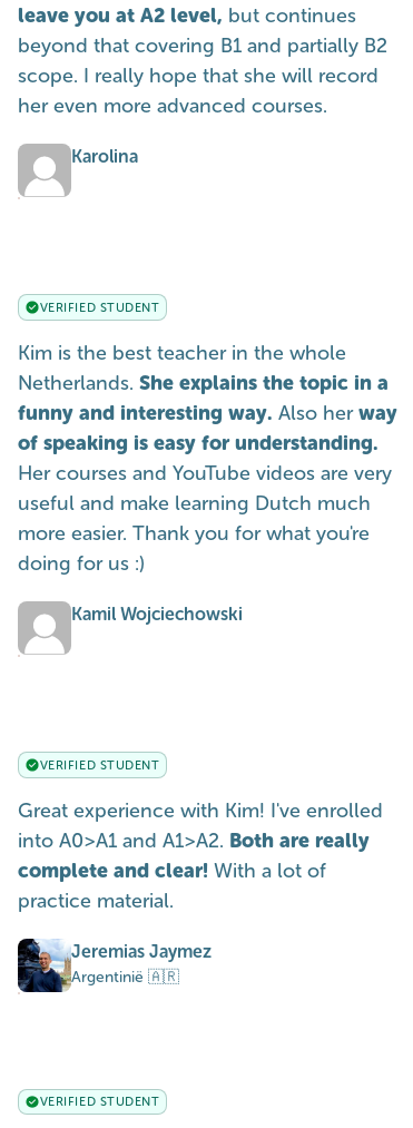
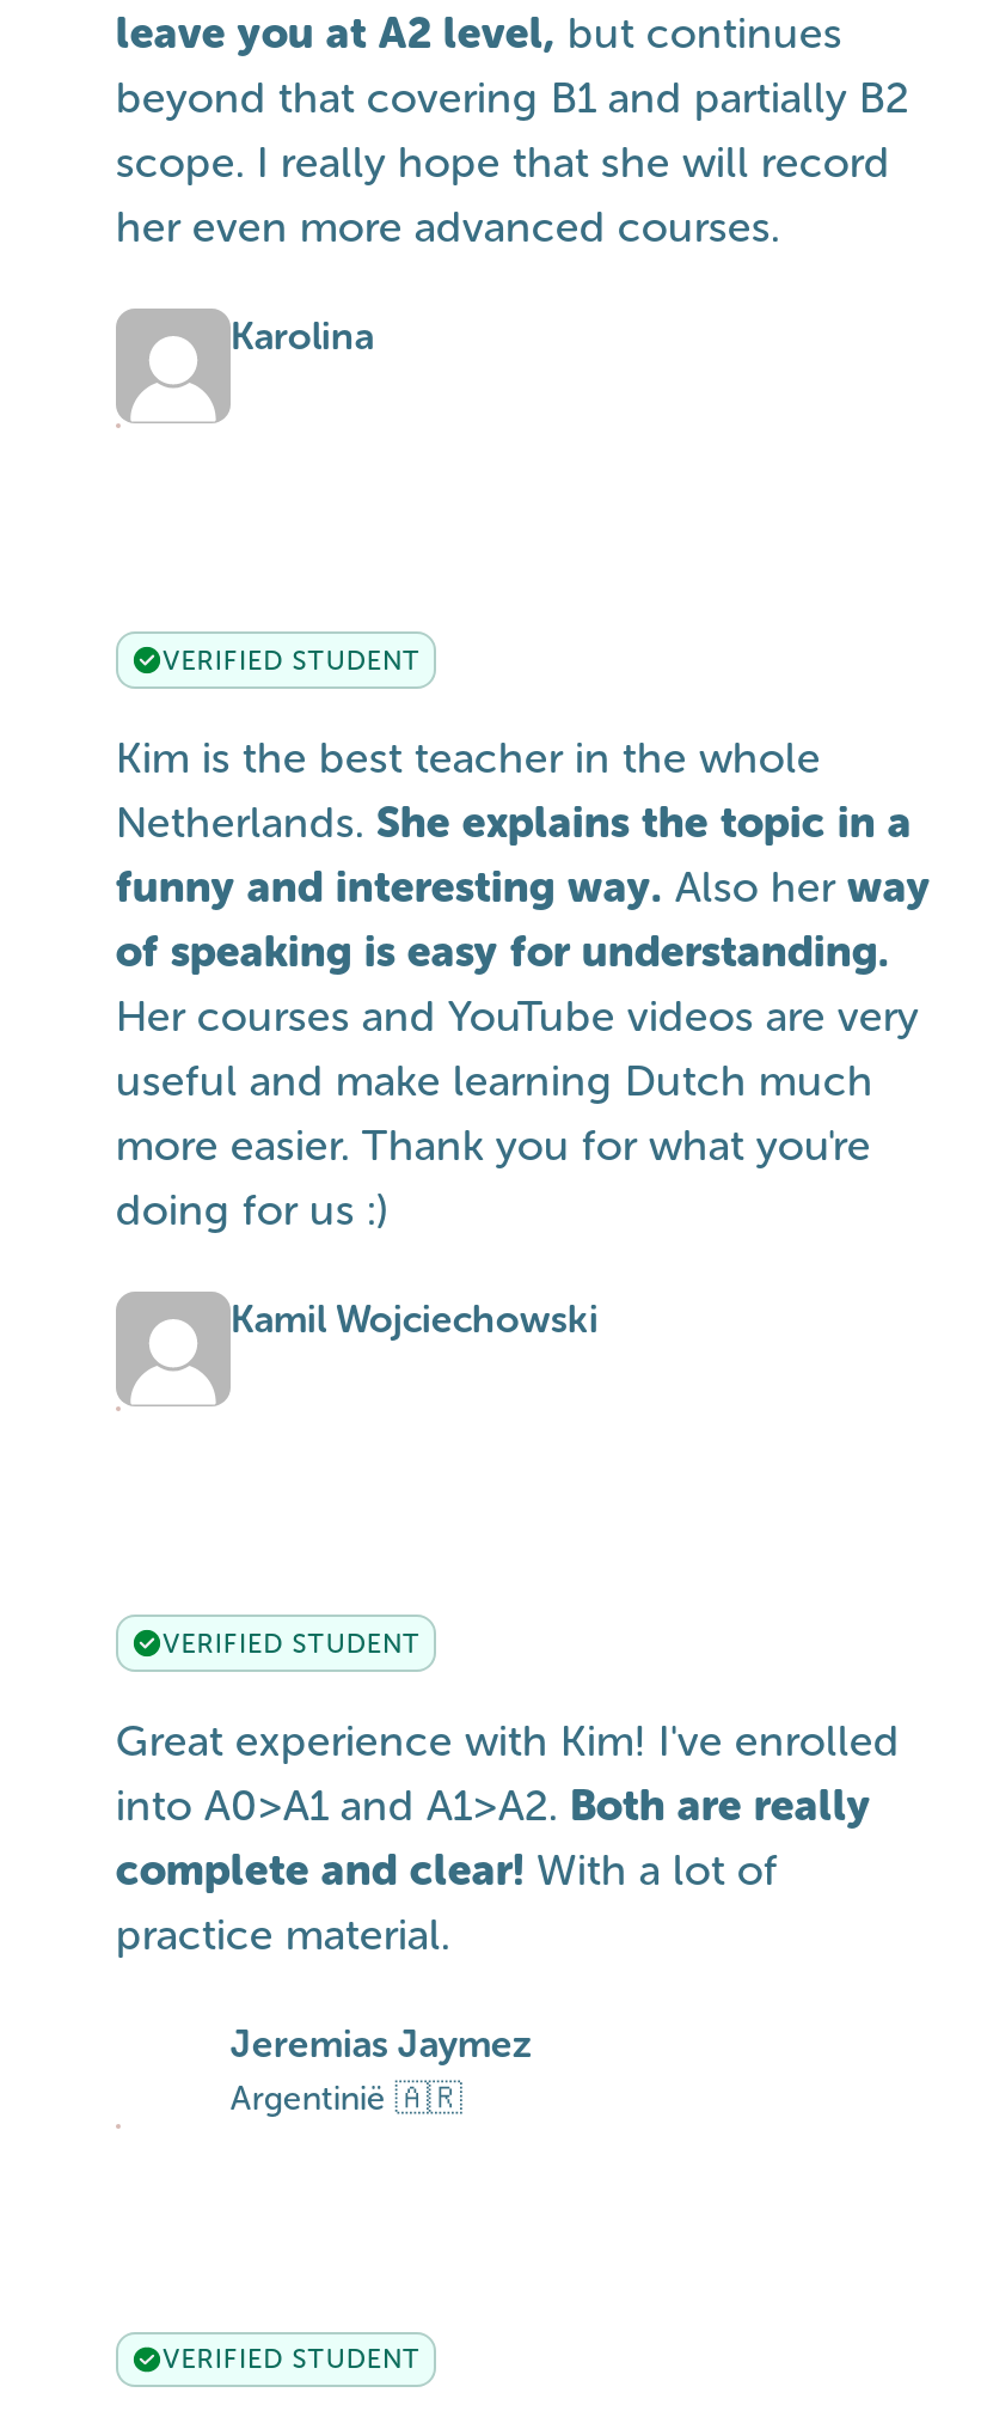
[17,938,69,993] [image] -> none

